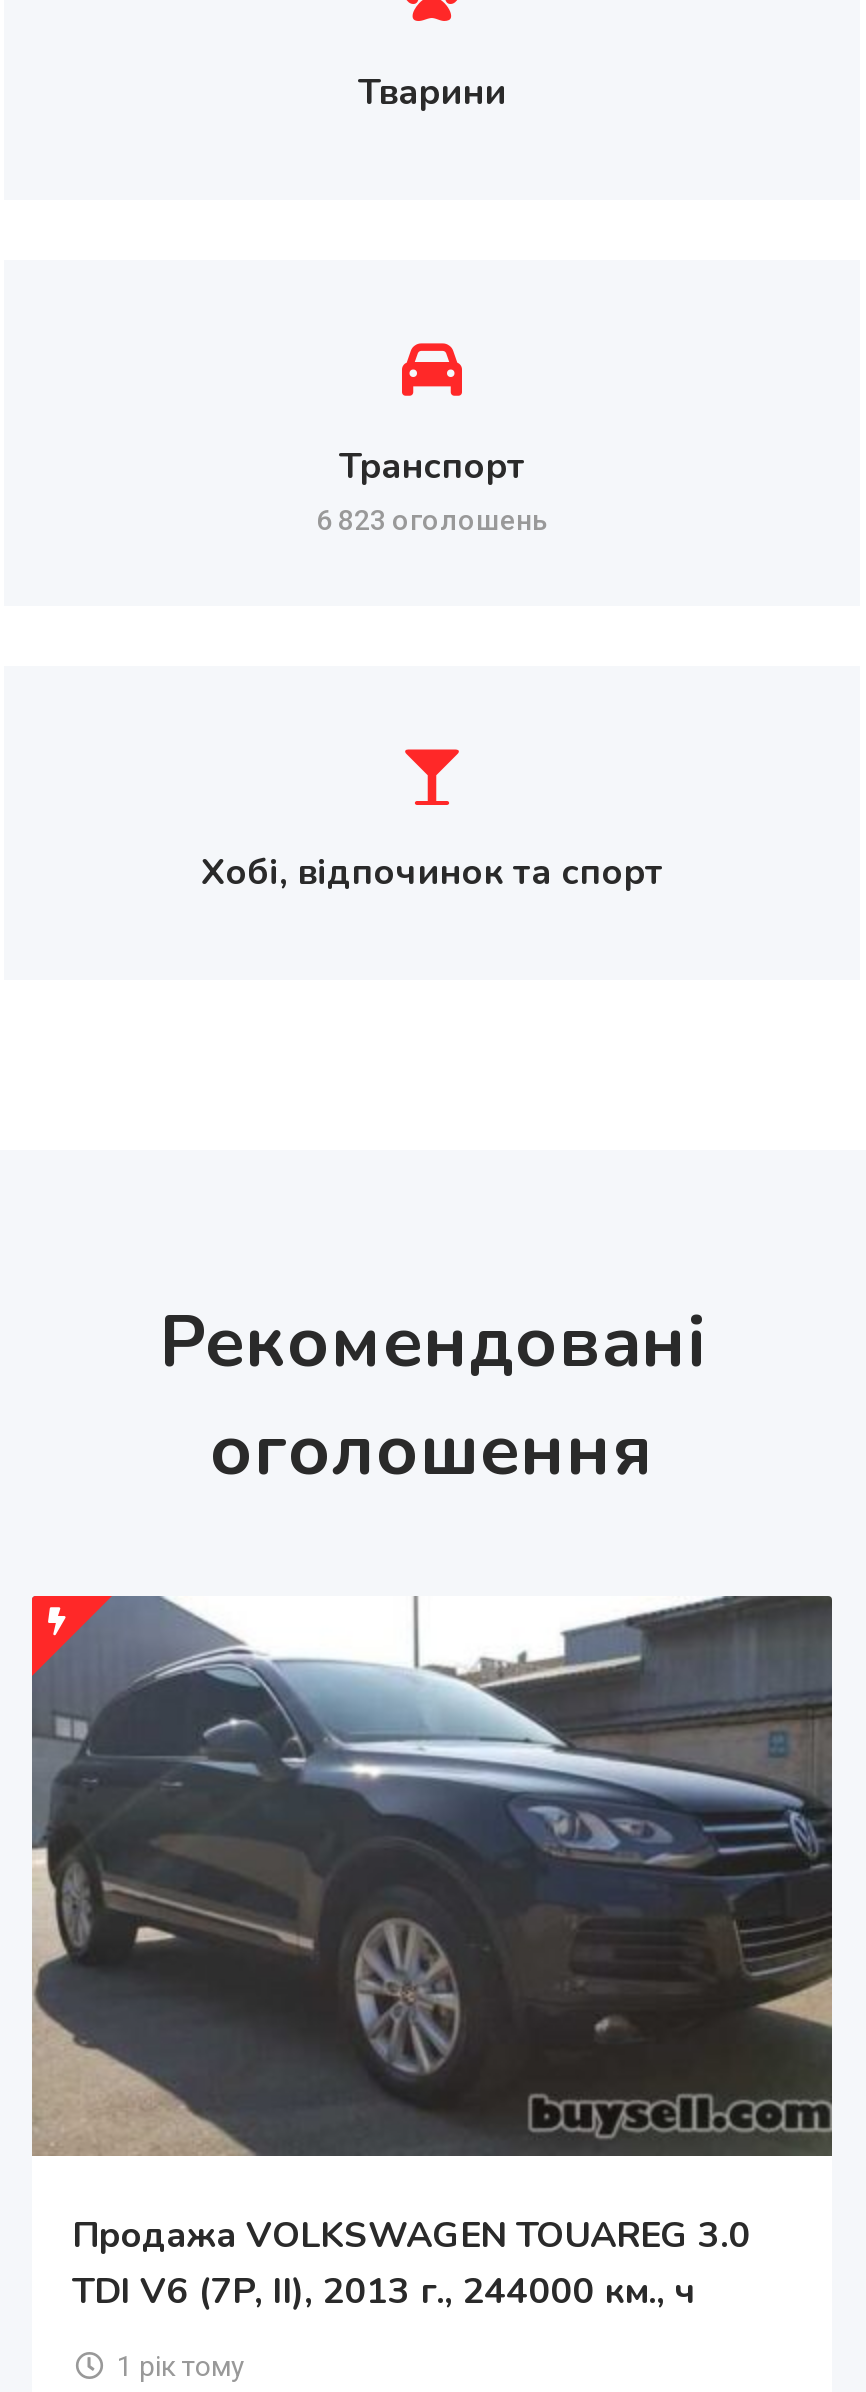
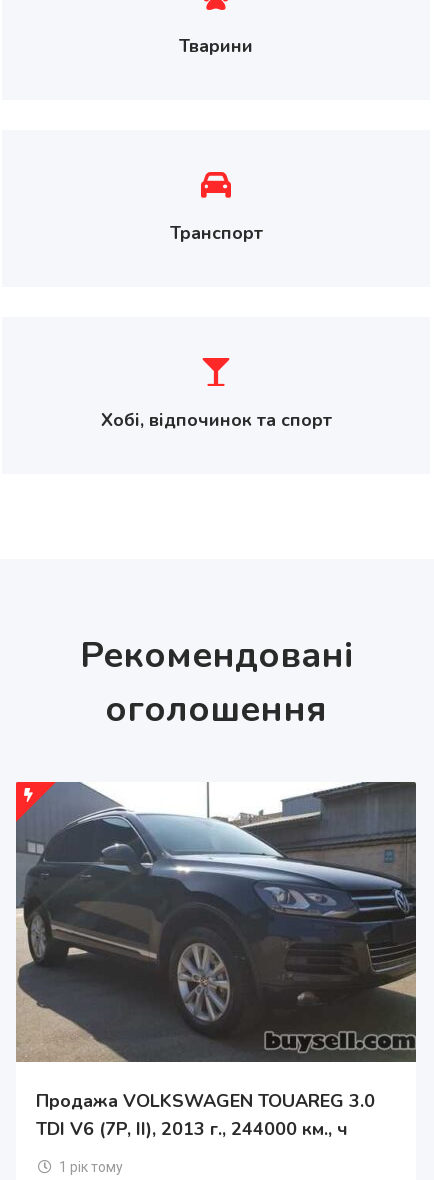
[316,504,548,536] 6 823 оголошень -> none

